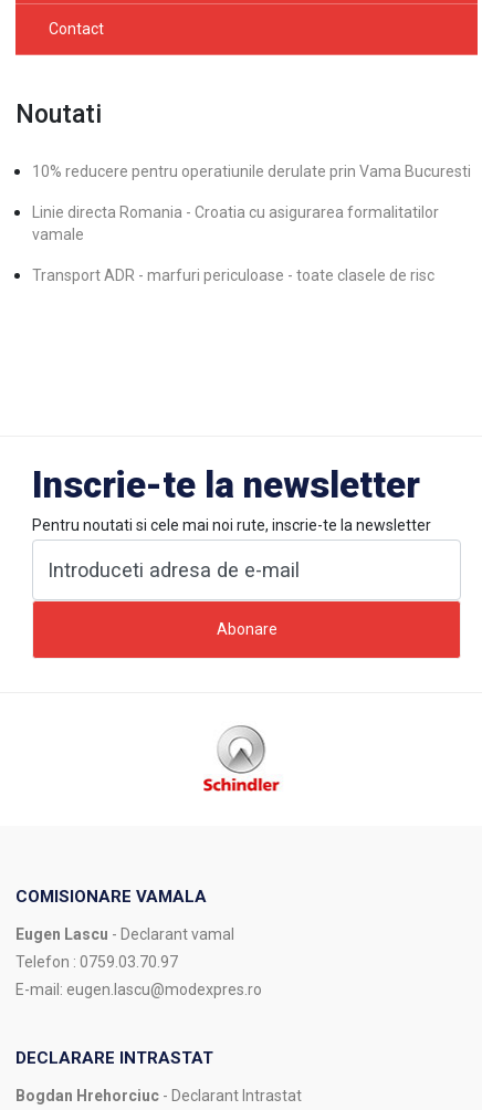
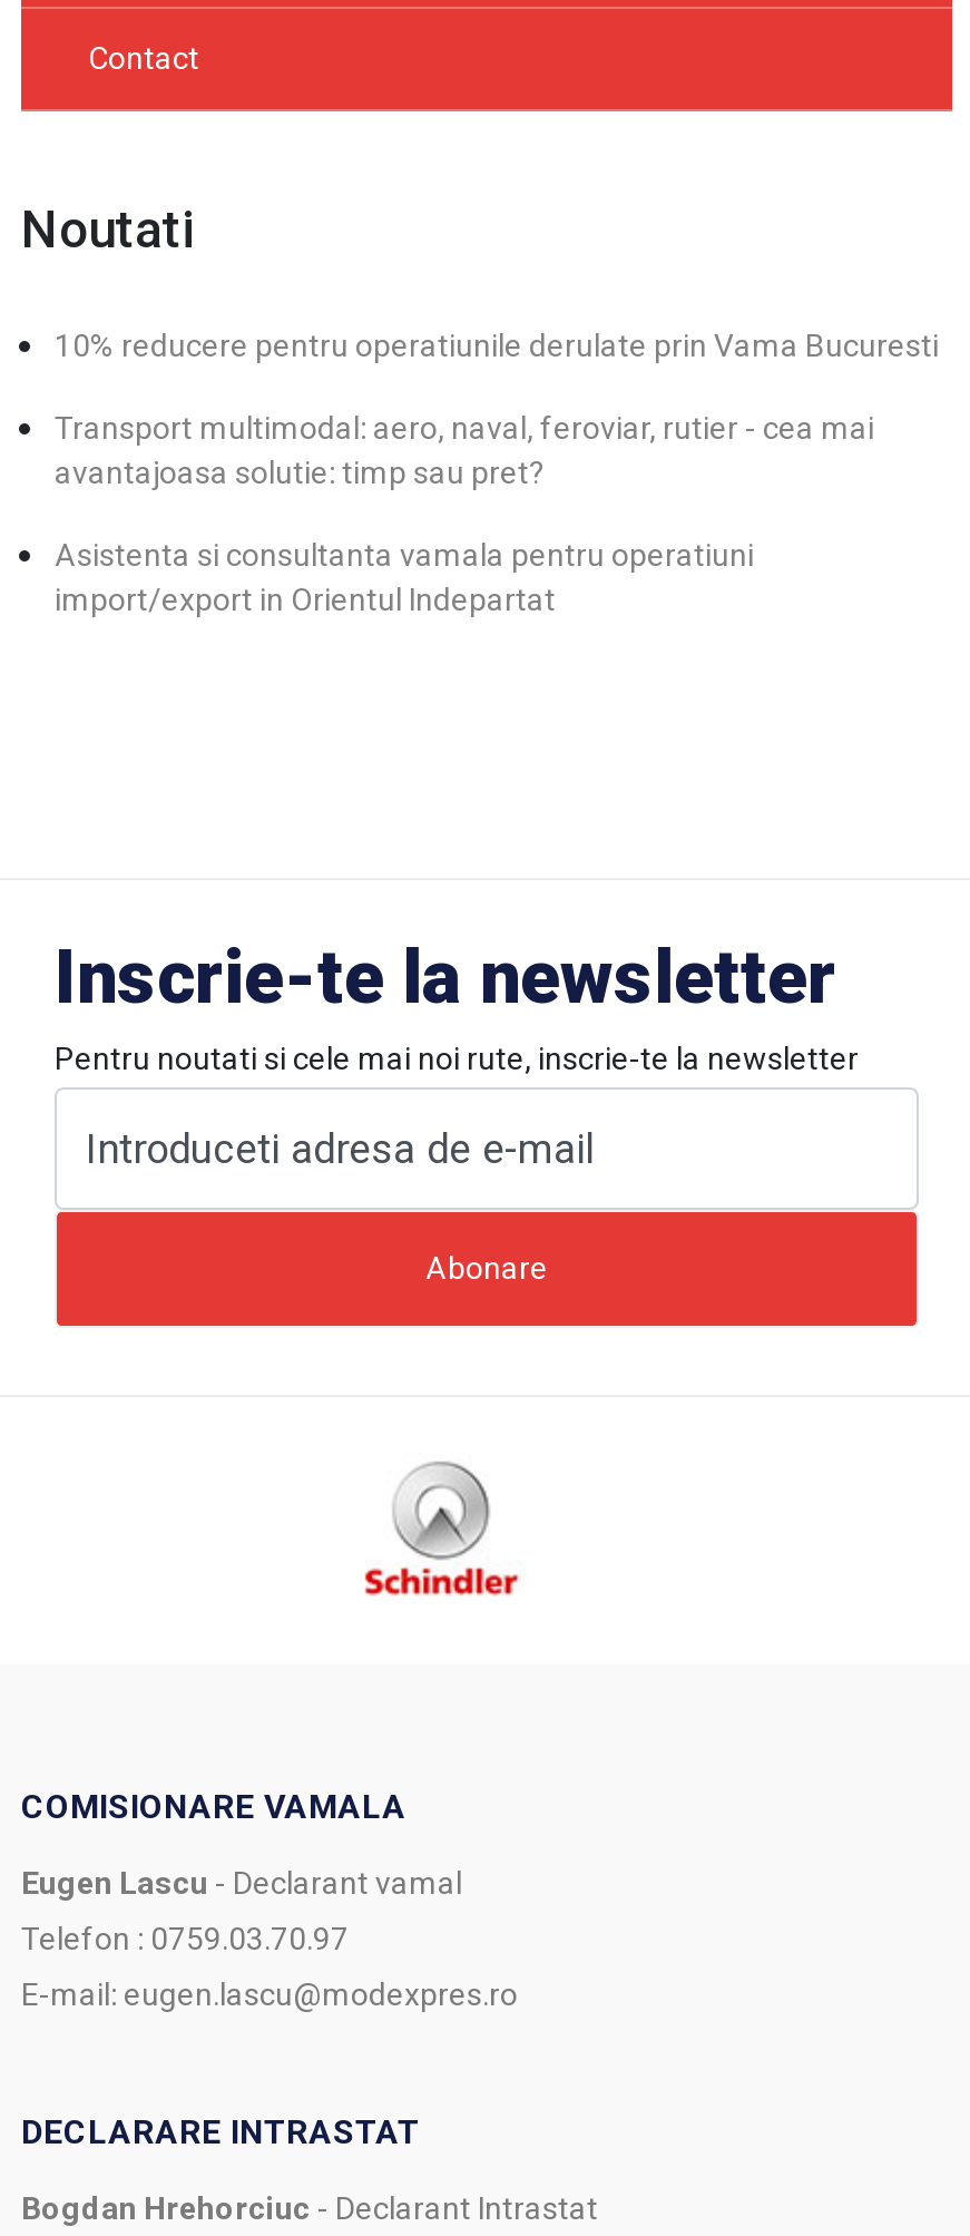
[32,203,439,243] Linie directa Romania - Croatia cu asigurarea formalitatilor | vamale -> [55,410,874,490] Transport multimodal: aero, naval, feroviar, rutier - cea mai | avantajoasa solutie: timp sau pret?
[32,266,434,284] Transport ADR - marfuri periculoase - toate clasele de risc -> [55,537,754,617] Asistenta si consultanta vamala pentru operatiuni | import/export in Orientul Indepartat
[187,724,281,793] [image] -> [362,1459,551,1598] [image]

